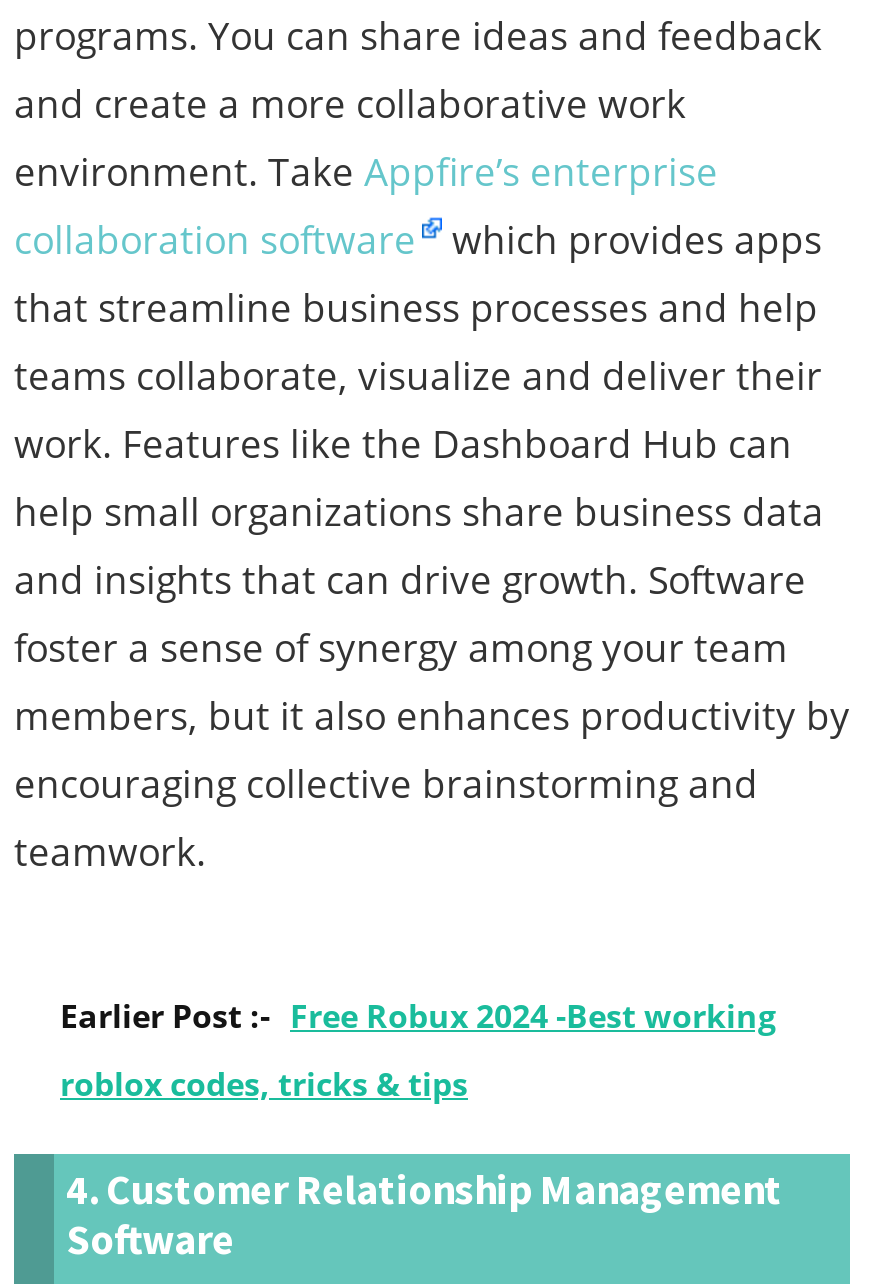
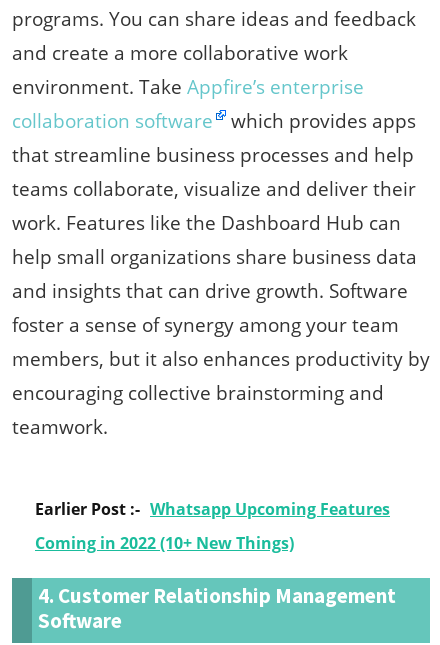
[60,993,776,1037] Earlier Post :- Free Robux 2024 -Best working -> [35,498,390,520] Earlier Post :- Whatsapp Upcoming Features
[60,1061,468,1105] roblox codes, tricks & tips -> [35,532,294,554] Coming in 2022 (10+ New Things)

